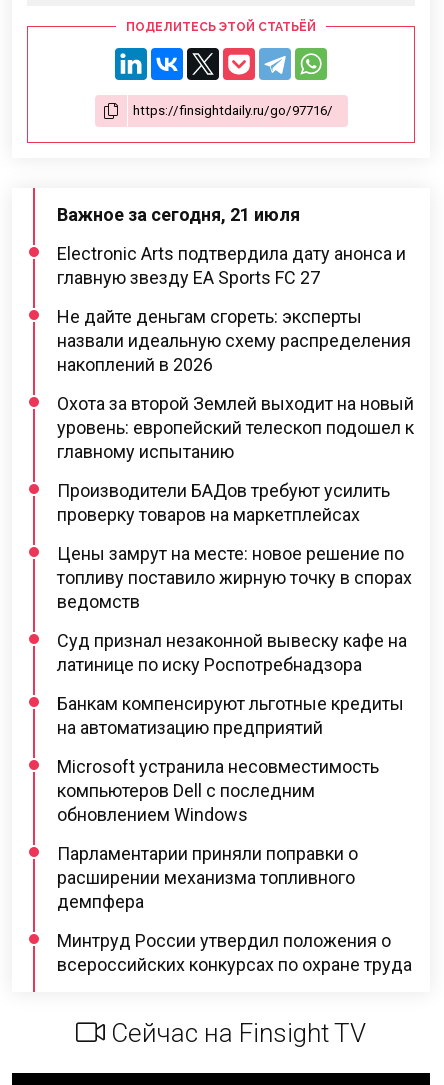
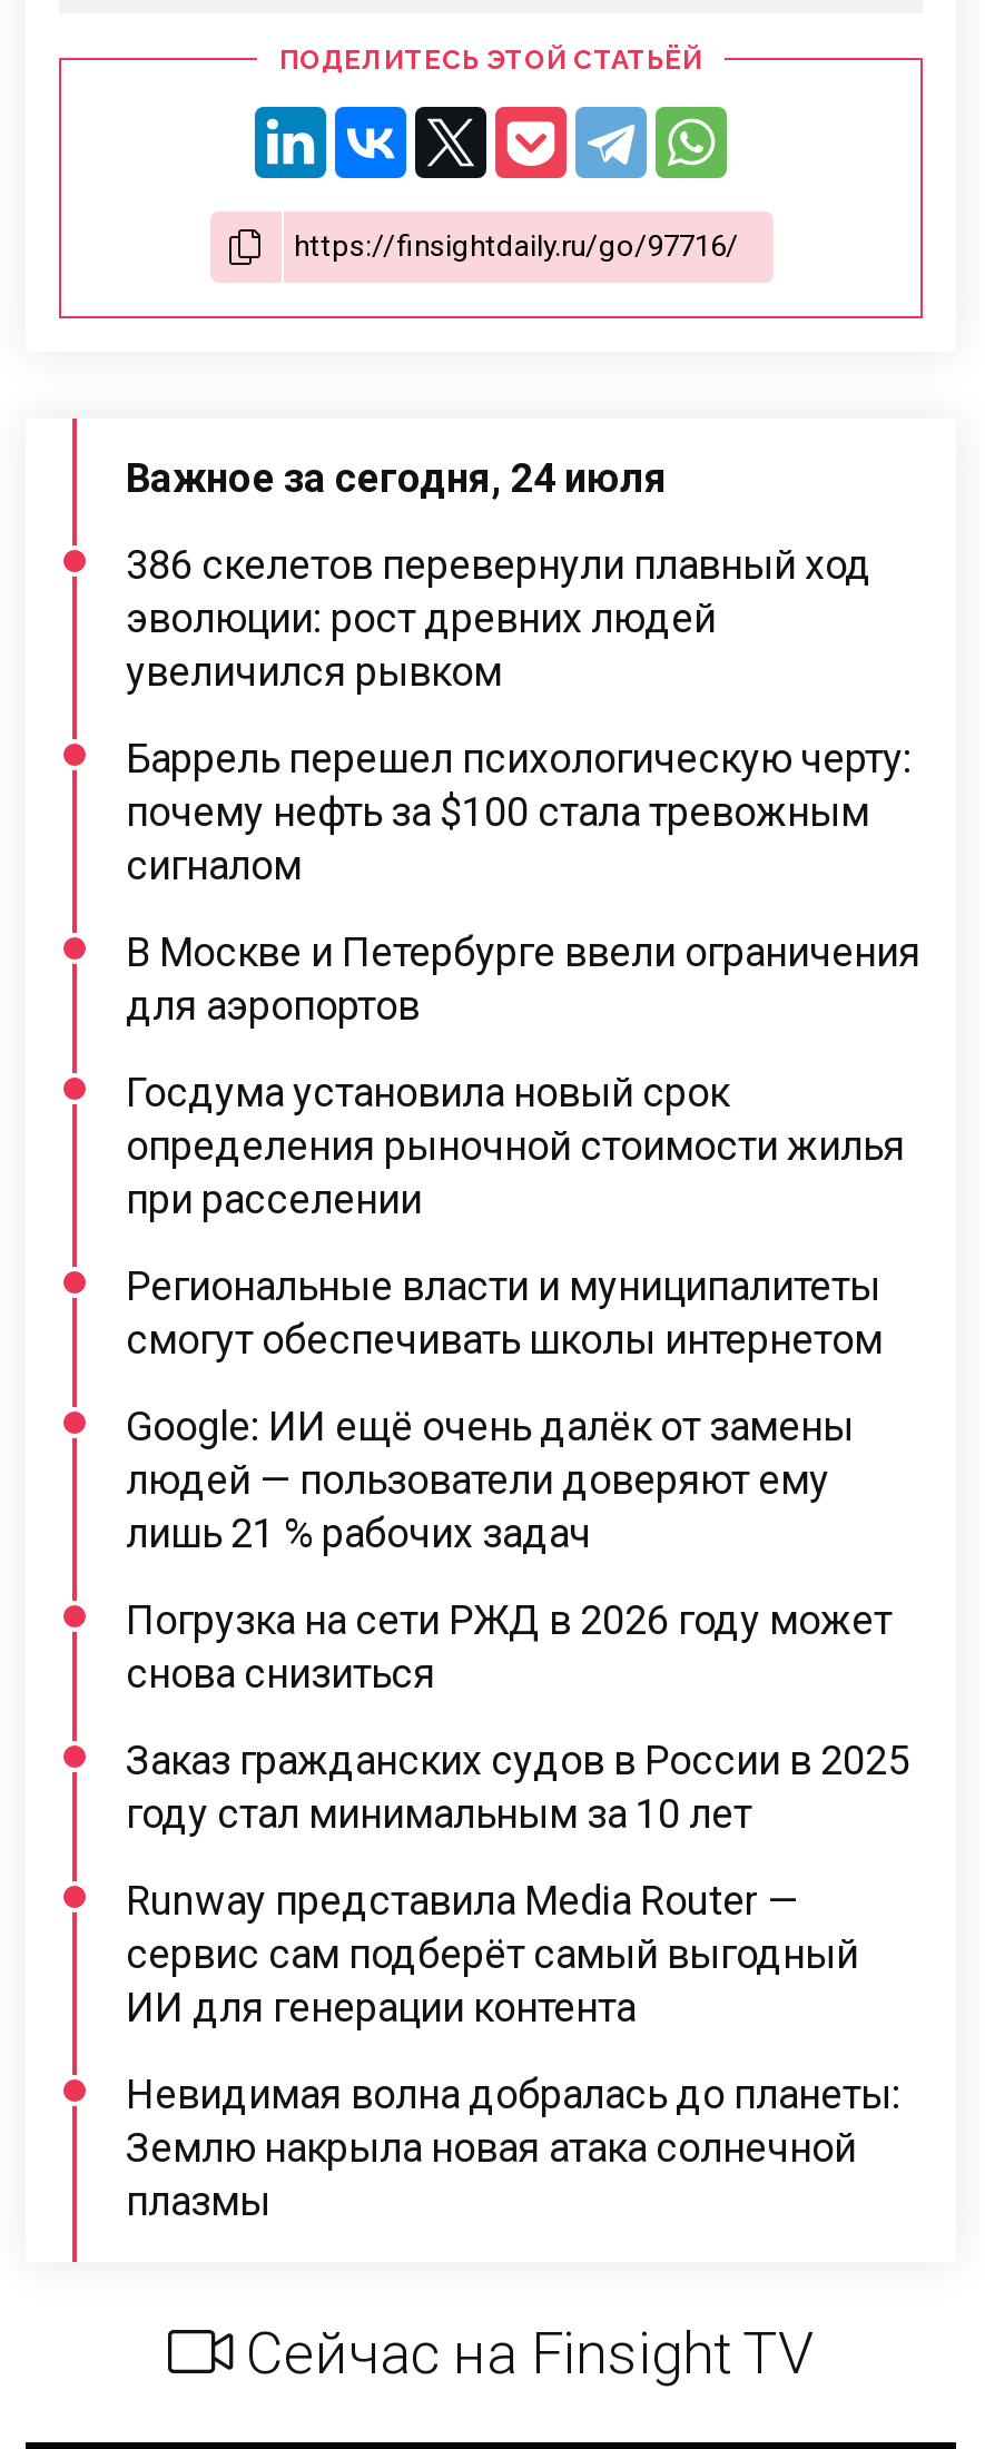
[57,204,300,225] Важное за сегодня, 21 июля -> [126,454,667,500] Важное за сегодня, 24 июля
[57,243,406,288] Electronic Arts подтвердила дату анонса и | главную звезду EA Sports FC 27 -> [126,541,871,694] 386 скелетов перевернули плавный ход | эволюции: рост древних людей | увеличился рывком
[57,306,411,375] Не дайте деньгам сгореть: эксперты | назвали идеальную схему распределения | накоплений в 2026 -> [126,734,912,888] Баррель перешел психологическую черту: | почему нефть за $100 стала тревожным | сигналом
[57,393,414,462] Охота за второй Землей выходит на новый | уровень: европейский телескоп подошел к | главному испытанию -> [126,928,920,1028] В Москве и Петербурге ввели ограничения | для аэропортов
[57,480,390,525] Производители БАДов требуют усилить | проверку товаров на маркетплейсах -> [126,1068,905,1222] Госдума установила новый срок | определения рыночной стоимости жилья | при расселении
[57,543,412,612] Цены замрут на месте: новое решение по | топливу поставило жирную точку в спорах | ведомств -> [126,1262,883,1362] Региональные власти и муниципалитеты | смогут обеспечивать школы интернетом
[57,630,407,675] Суд признал незаконной вывеску кафе на | латинице по иску Роспотребнадзора -> [126,1402,854,1556] Google: ИИ ещё очень далёк от замены | людей — пользователи доверяют ему | лишь 21 % рабочих задач
[57,693,404,738] Банкам компенсируют льготные кредиты | на автоматизацию предприятий -> [126,1596,892,1696] Погрузка на сети РЖД в 2026 году может | снова снизиться
[57,756,379,825] Microsoft устранила несовместимость | компьютеров Dell с последним | обновлением Windows -> [126,1736,909,1836] Заказ гражданских судов в России в 2025 | году стал минимальным за 10 лет
[57,843,358,912] Парламентарии приняли поправки о | расширении механизма топливного | демпфера -> [126,1876,858,2030] Runway представила Media Router — | сервис сам подберёт самый выгодный | ИИ для генерации контента
[57,930,412,975] Минтруд России утвердил положения о | всероссийских конкурсах по охране труда -> [126,2070,900,2224] Невидимая волна добралась до планеты: | Землю накрыла новая атака солнечной | плазмы

